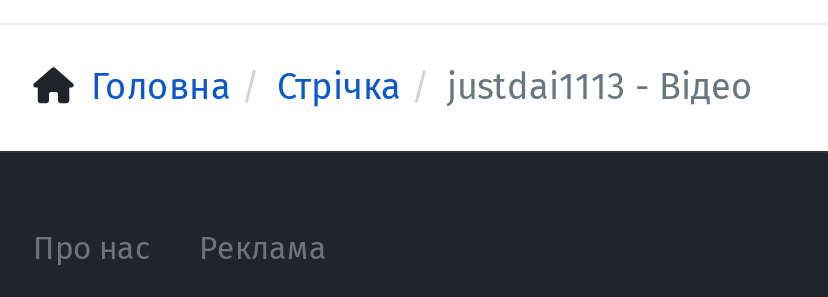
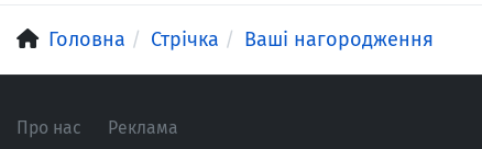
[447,64,753,108] justdai1113 - Відео -> [244,27,434,51] Ваші нагородження

